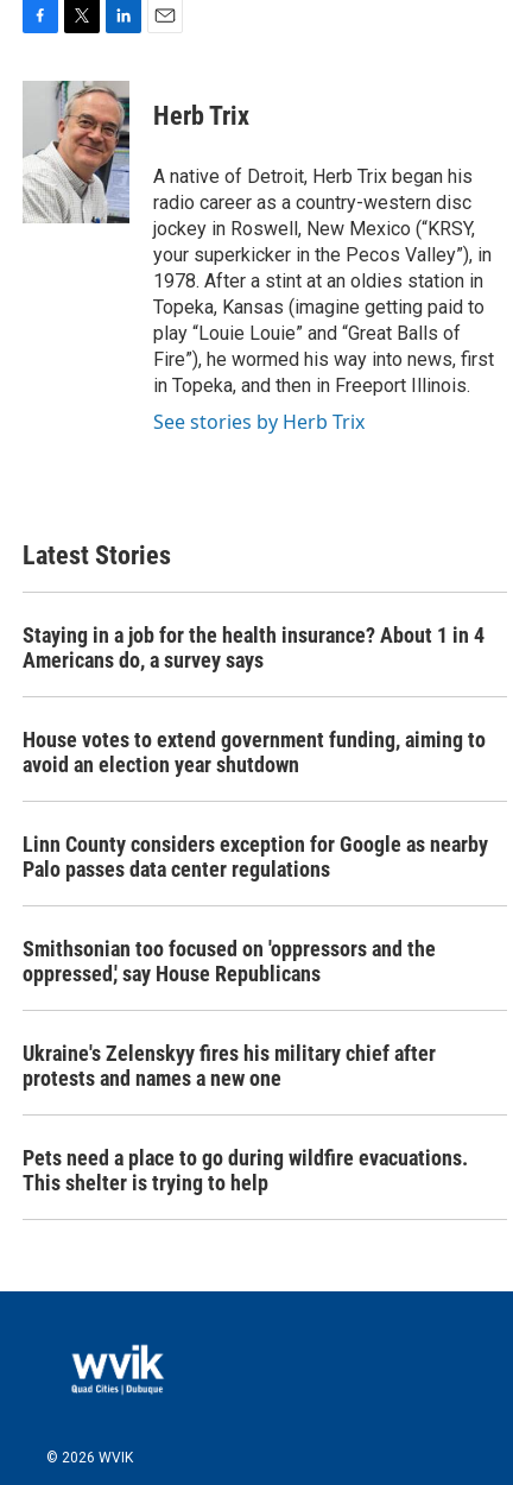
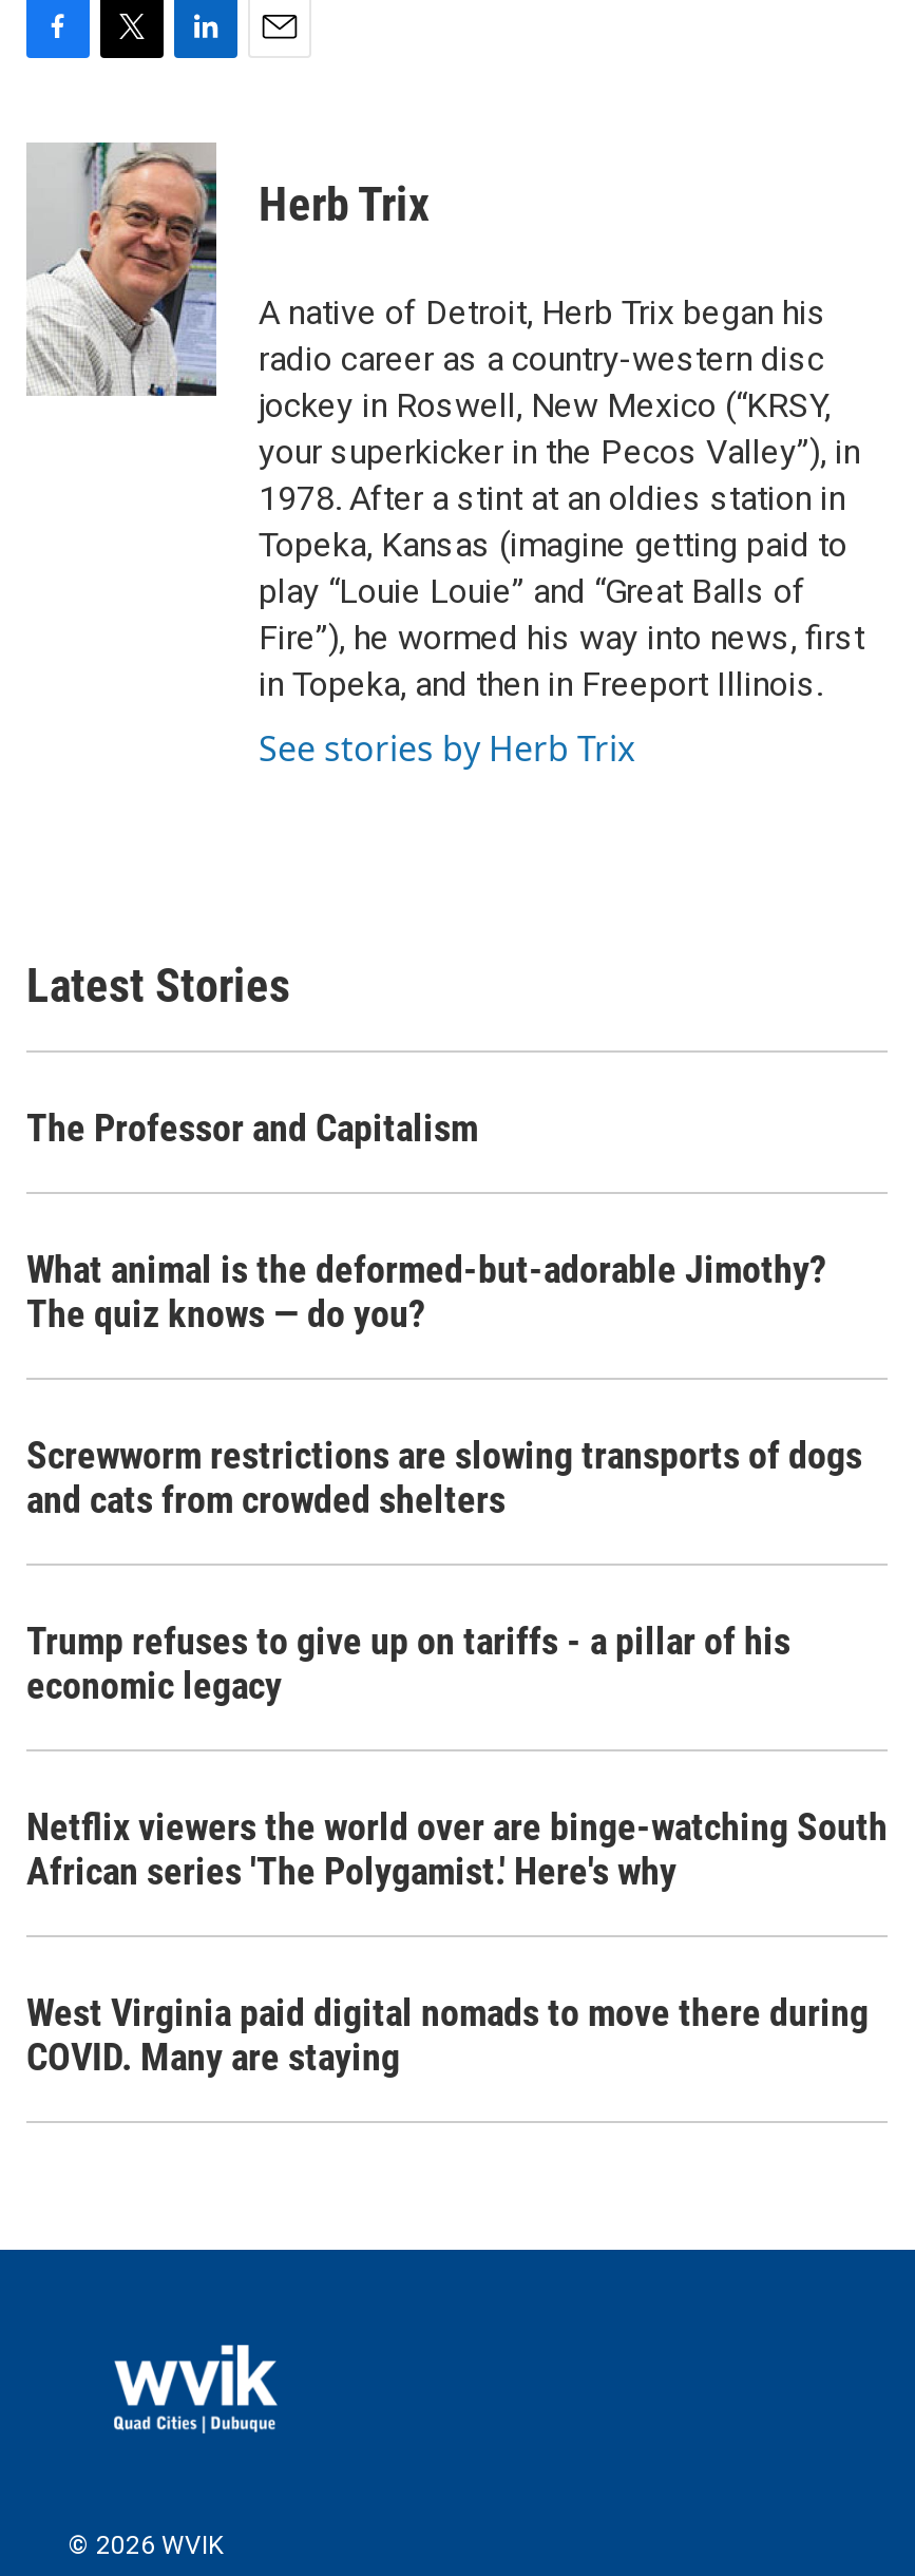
[23,623,484,672] Staying in a job for the health insurance? About 1 in 4 | Americans do, a survey says -> [26,1105,478,1150] The Professor and Capitalism
[23,727,486,777] House votes to extend government funding, aiming to | avoid an election year shutdown -> [26,1247,826,1336] What animal is the deformed-but-adorable Jimothy? | The quiz knows — do you?
[23,832,488,881] Linn County considers exception for Google as nearby | Palo passes data center regulations -> [26,1433,862,1521] Screwworm restrictions are slowing transports of dogs | and cats from crowded shelters
[23,936,436,986] Smithsonian too focused on 'oppressors and the | oppressed,' say House Republicans -> [26,1618,790,1707] Trump refuses to give up on tariffs - a pillar of his | economic legacy
[23,1041,436,1091] Ukraine's Zelenskyy fires his military chief after | protests and names a new one -> [26,1804,888,1893] Netflix viewers the world over are binge-watching South | African series 'The Polygamist.' Here's why
[23,1145,468,1195] Pets need a place to go during wildfire evacuations. | This shelter is trying to help -> [26,1990,869,2079] West Virginia paid digital nomads to move there during | COVID. Many are staying

